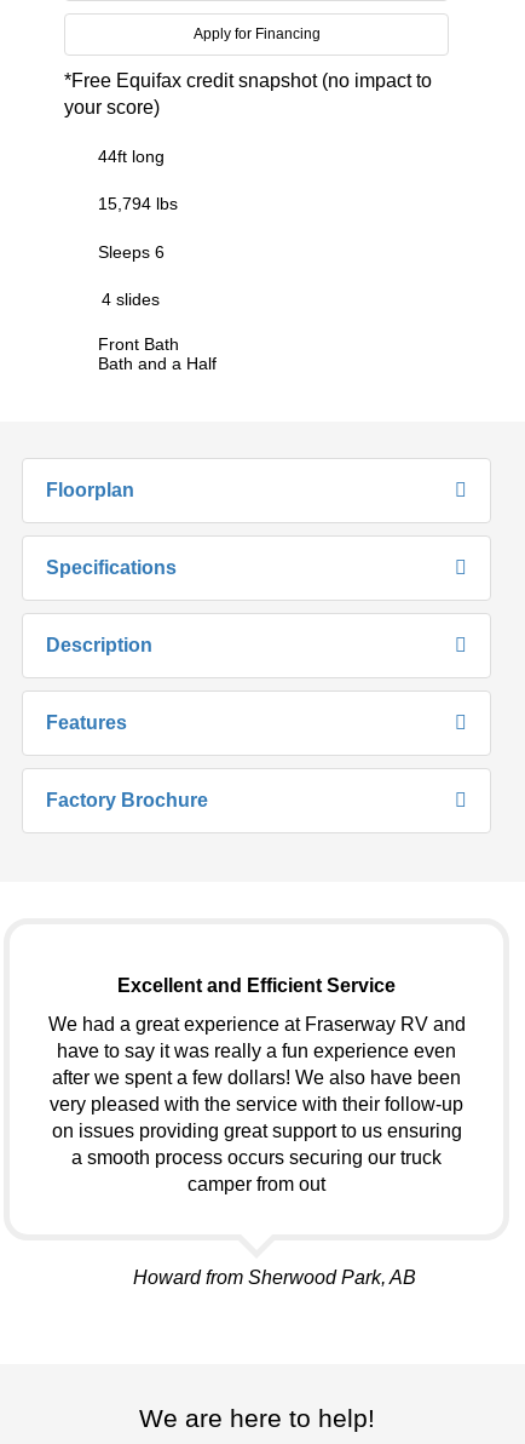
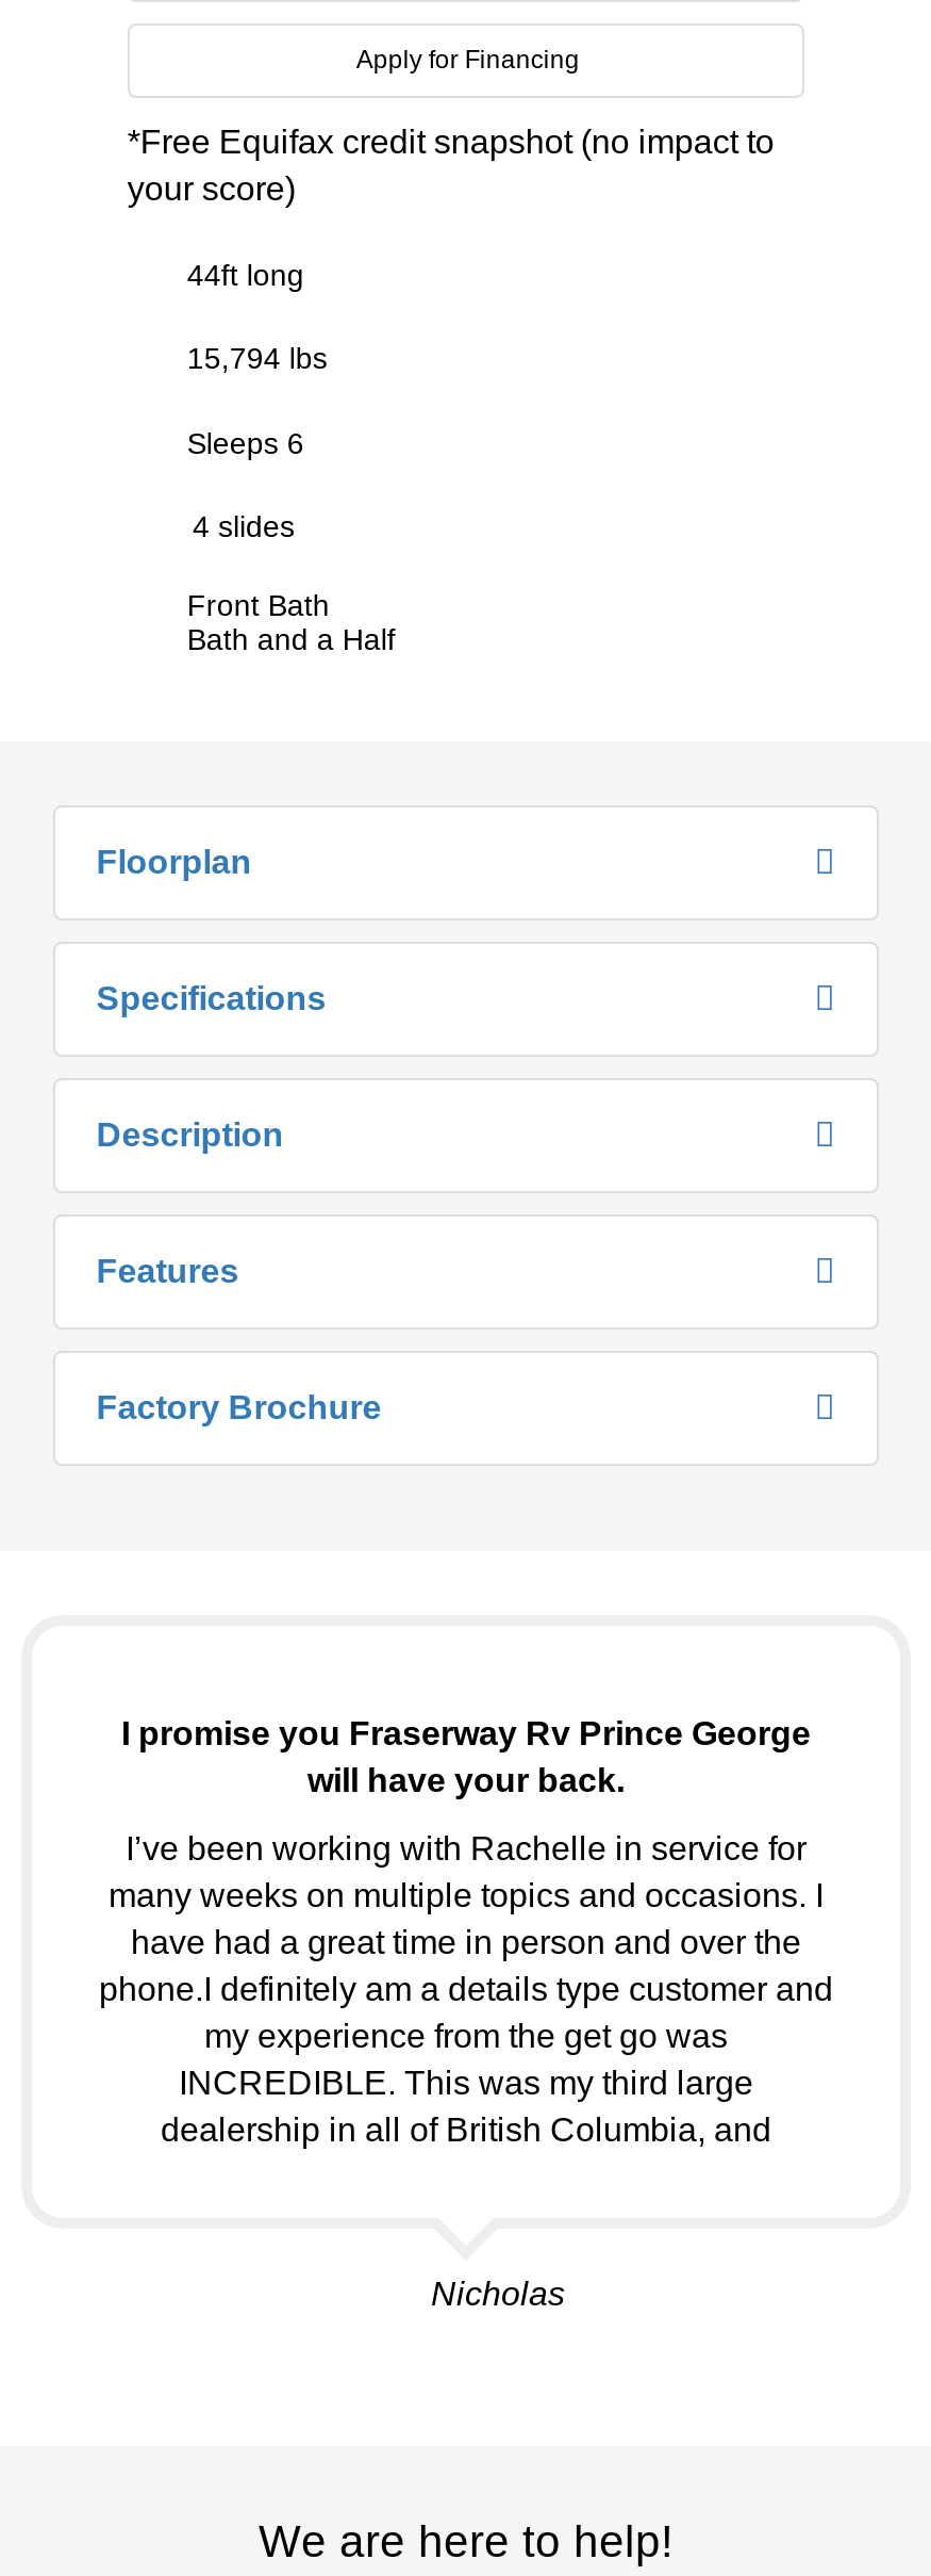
[117,975,396,996] Excellent and Efficient Service -> [121,1716,811,1799] I promise you Fraserway Rv Prince George | will have your back.
[48,1014,465,1195] We had a great experience at Fraserway RV and | have to say it was really a fun experience even | after we spent a few dollars! We also have been | very pleased with the service with their follow-up | on issues providing great support to us ensuring | a smooth process occurs securing our truck | camper from out -> [99,1831,833,2148] I’ve been working with Rachelle in service for | many weeks on multiple topics and occasions. I | have had a great time in person and over the | phone.I definitely am a details type customer and | my experience from the get go was | INCREDIBLE. This was my third large | dealership in all of British Columbia, and
[133,1267,416,1288] Howard from Sherwood Park, AB -> [431,2276,565,2312] Nicholas

